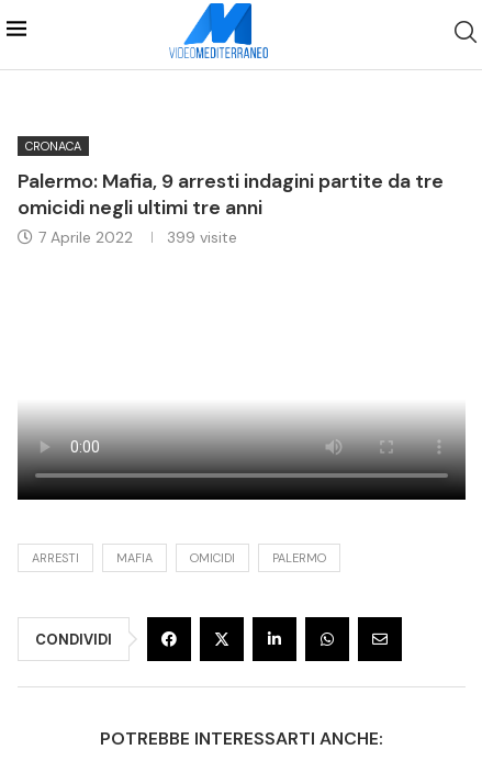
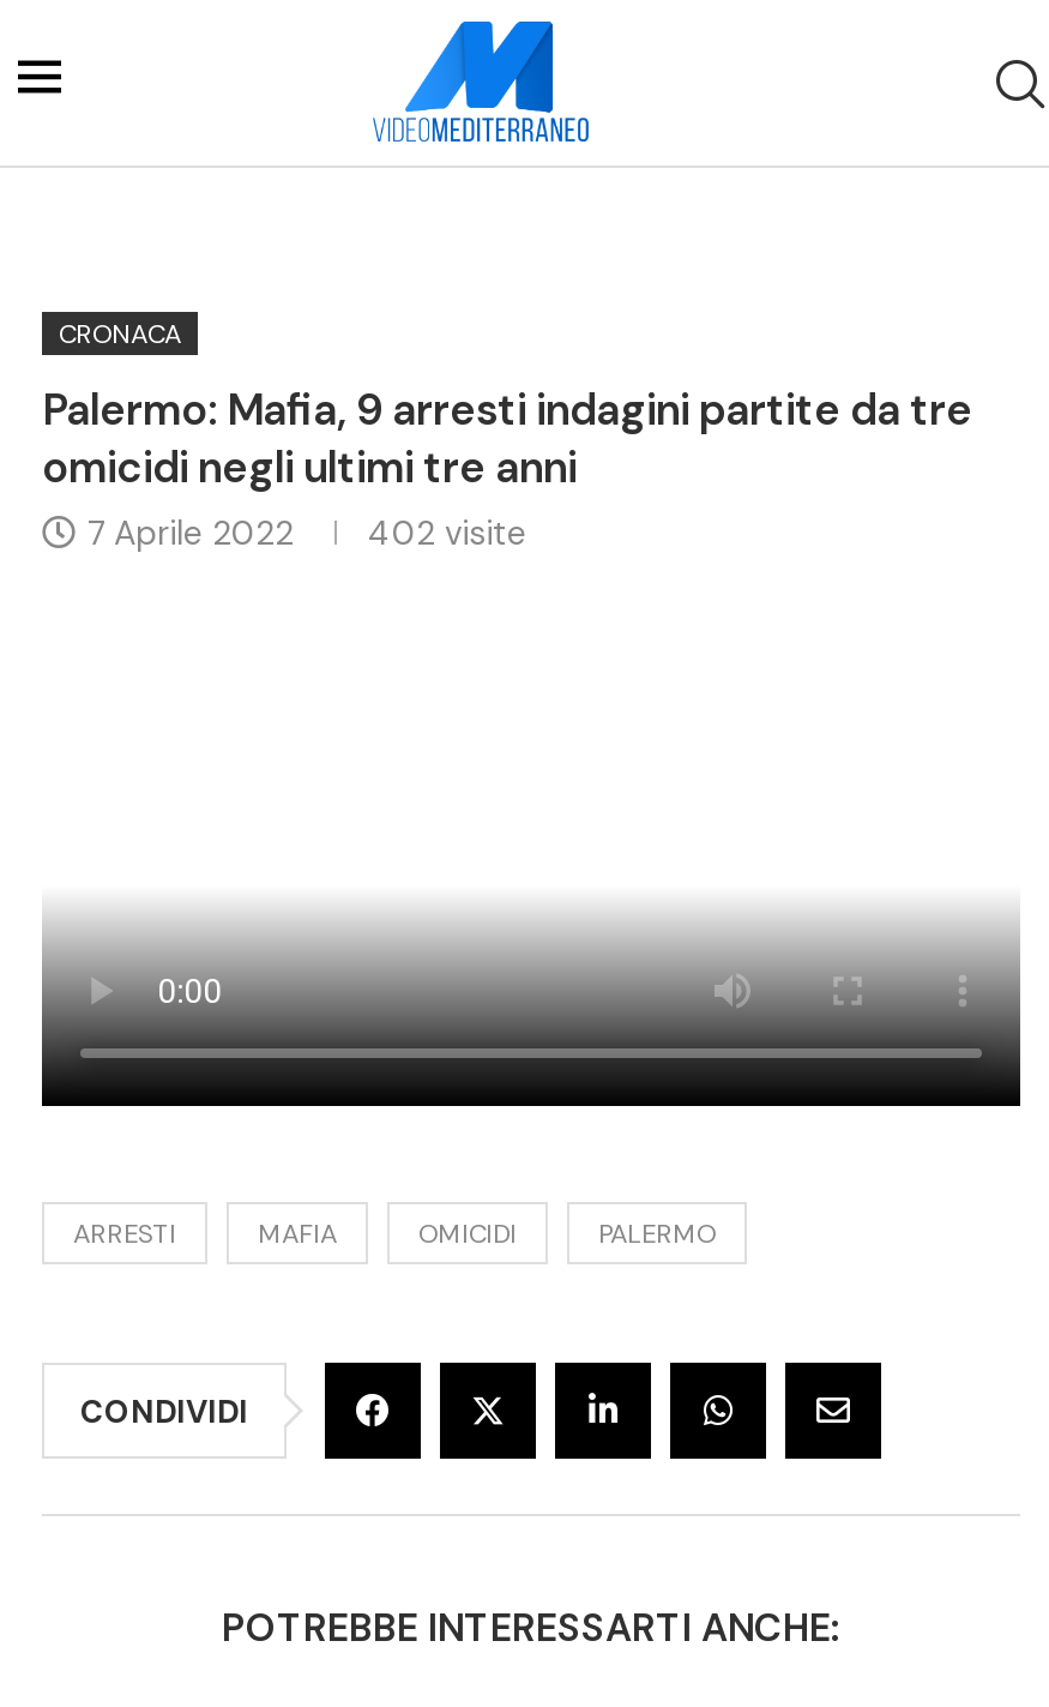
[38,227,237,247] 7 Aprile 2022 399 visite -> [88,511,526,554] 7 Aprile 2022 402 visite

